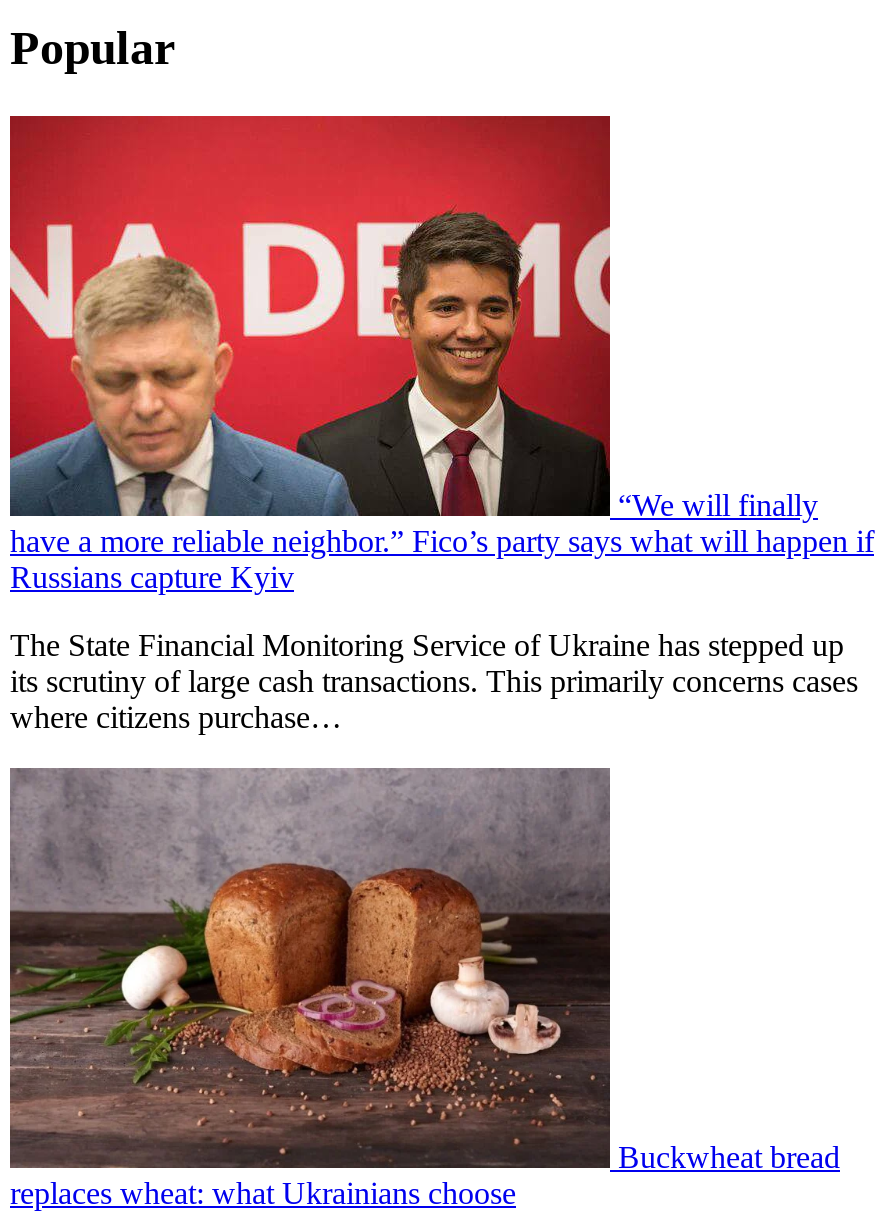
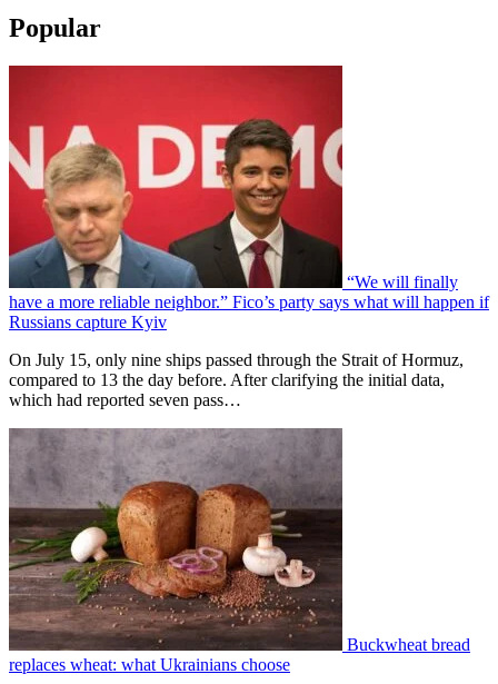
[10,628,858,734] The State Financial Monitoring Service of Ukraine has stepped up | its scrutiny of large cash transactions. This primarily concerns cases | where citizens purchase… -> [9,350,464,409] On July 15, only nine ships passed through the Strait of Hormuz, | compared to 13 the day before. After clarifying the initial data, | which had reported seven pass…

